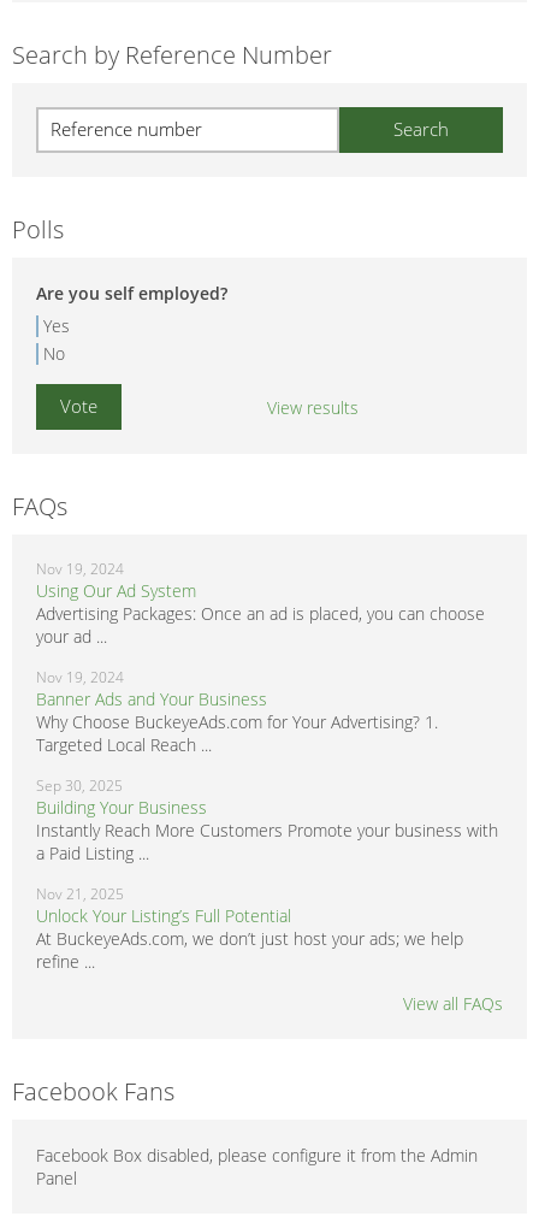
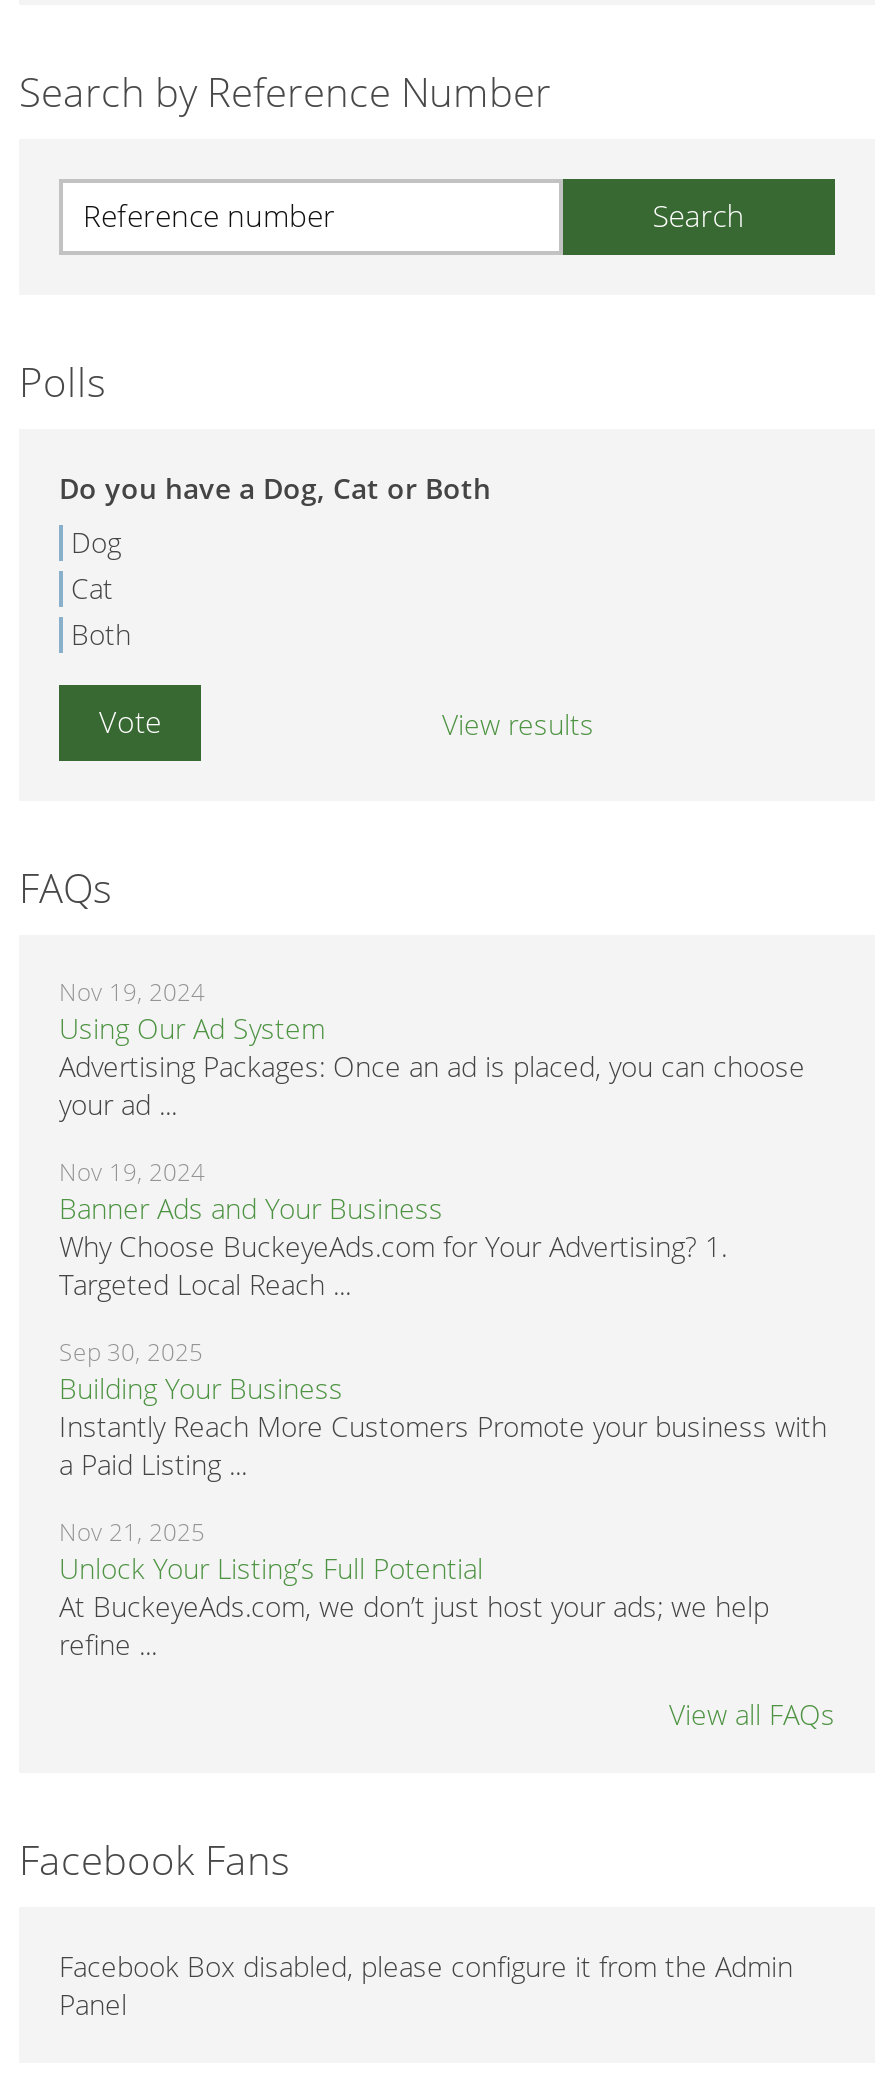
[36,282,227,365] Are you self employed? | Yes | No -> [59,470,491,654] Do you have a Dog, Cat or Both | Dog | Cat | Both

